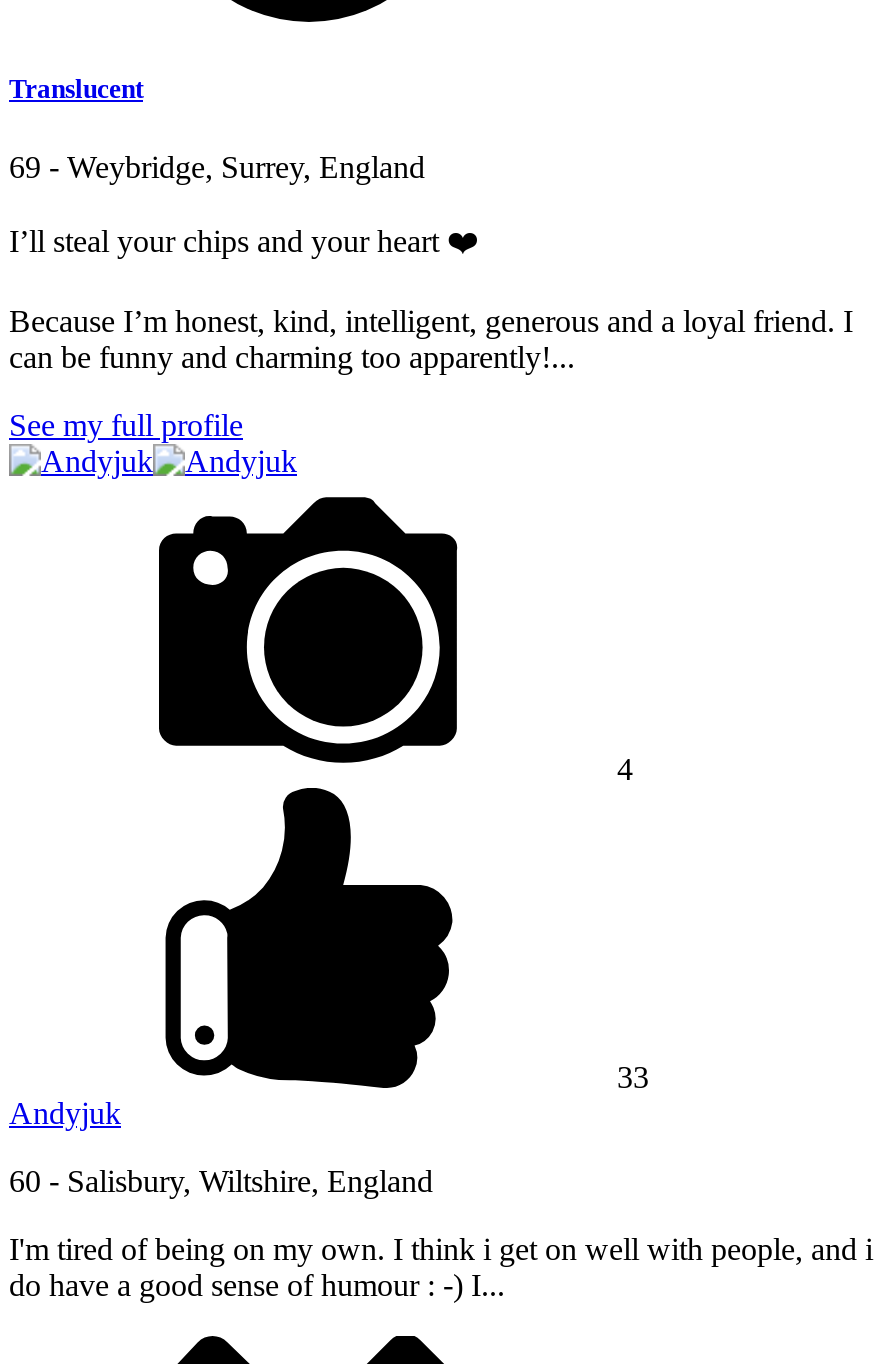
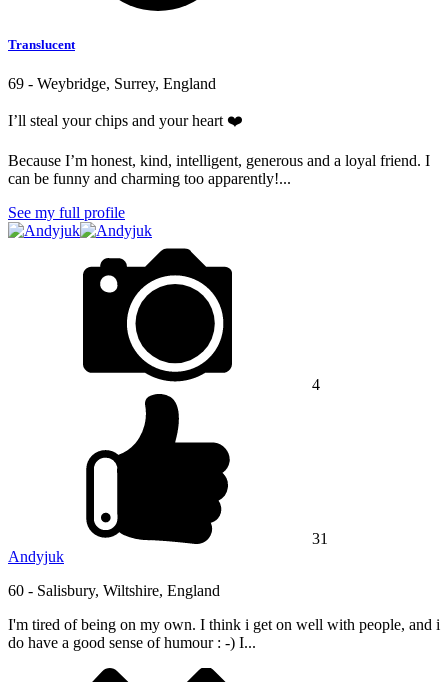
[617,1061,649,1095] 33 -> [312,530,328,547] 31

